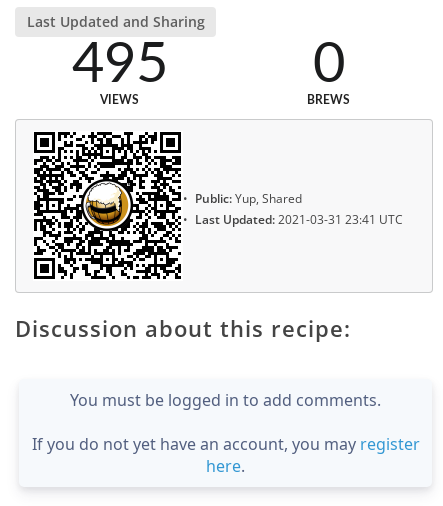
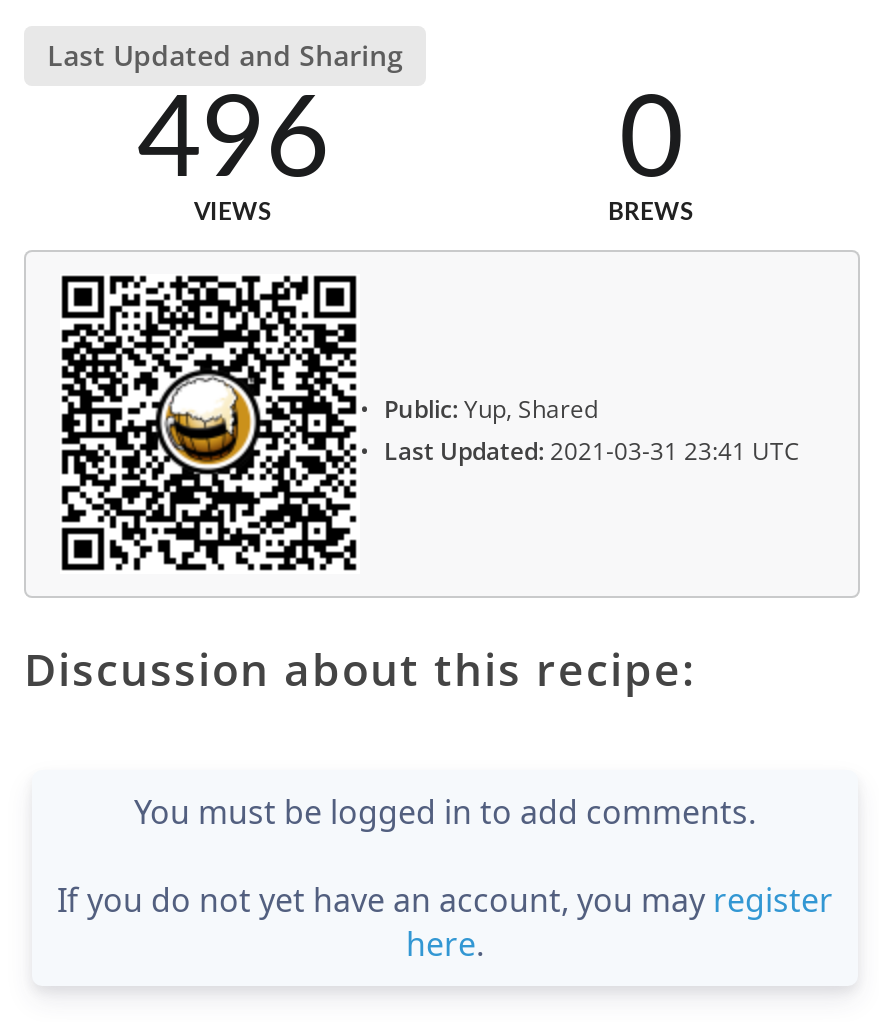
[71,37,167,93] 495 -> [137,86,329,198] 496

